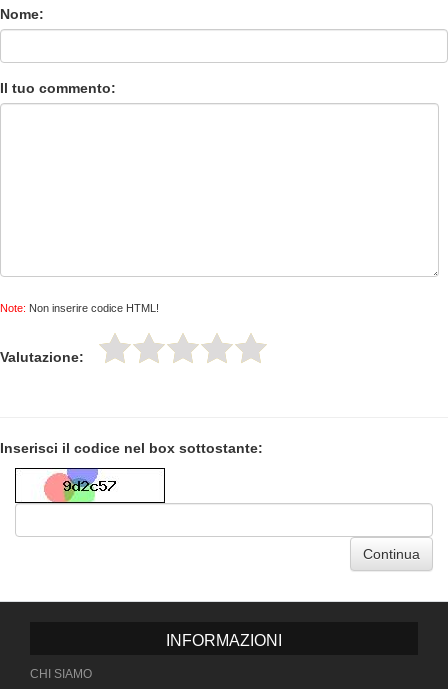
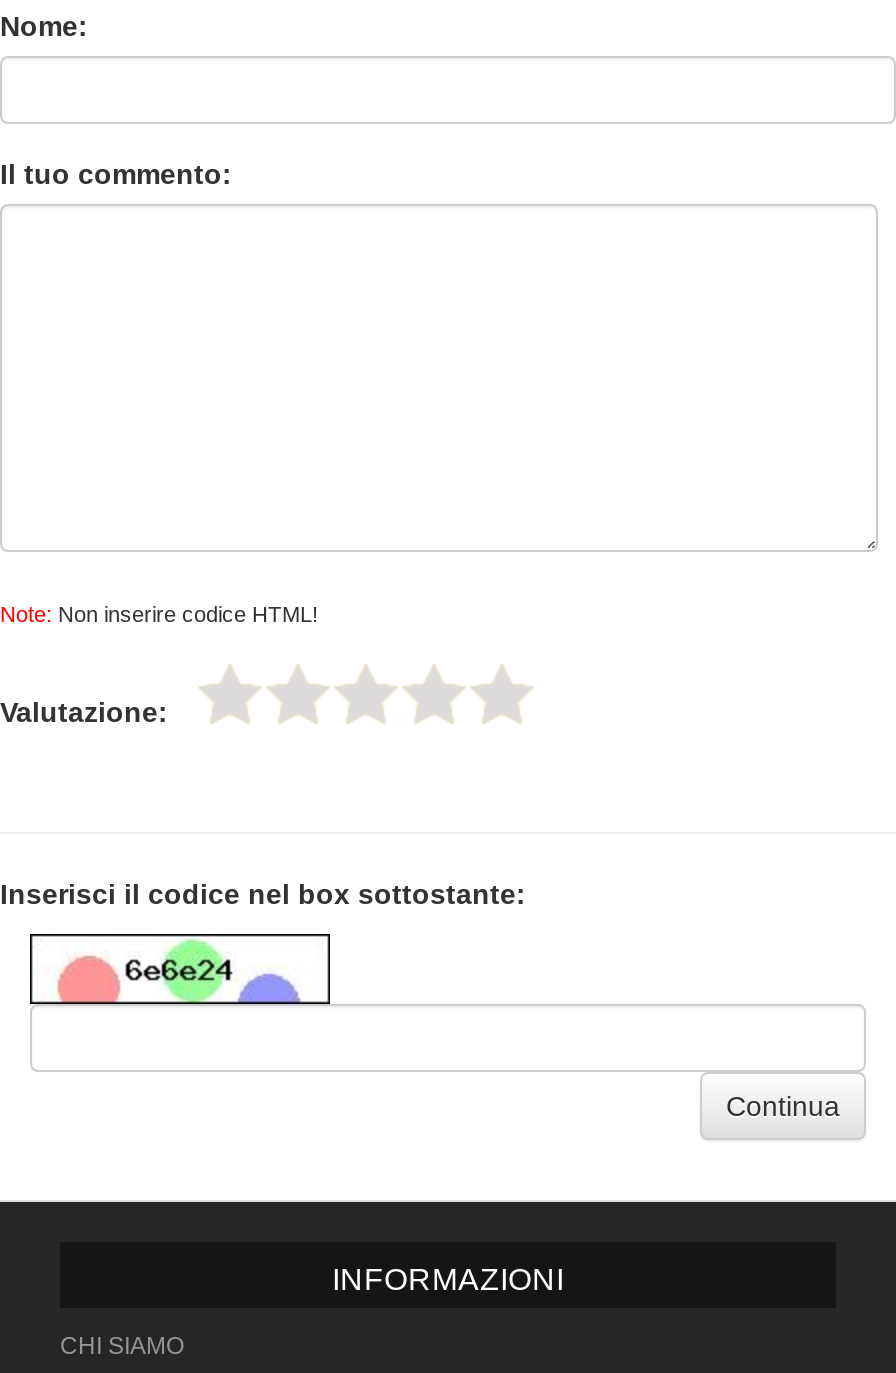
[29,468,149,503] [image] -> [56,934,302,1004] [image]

